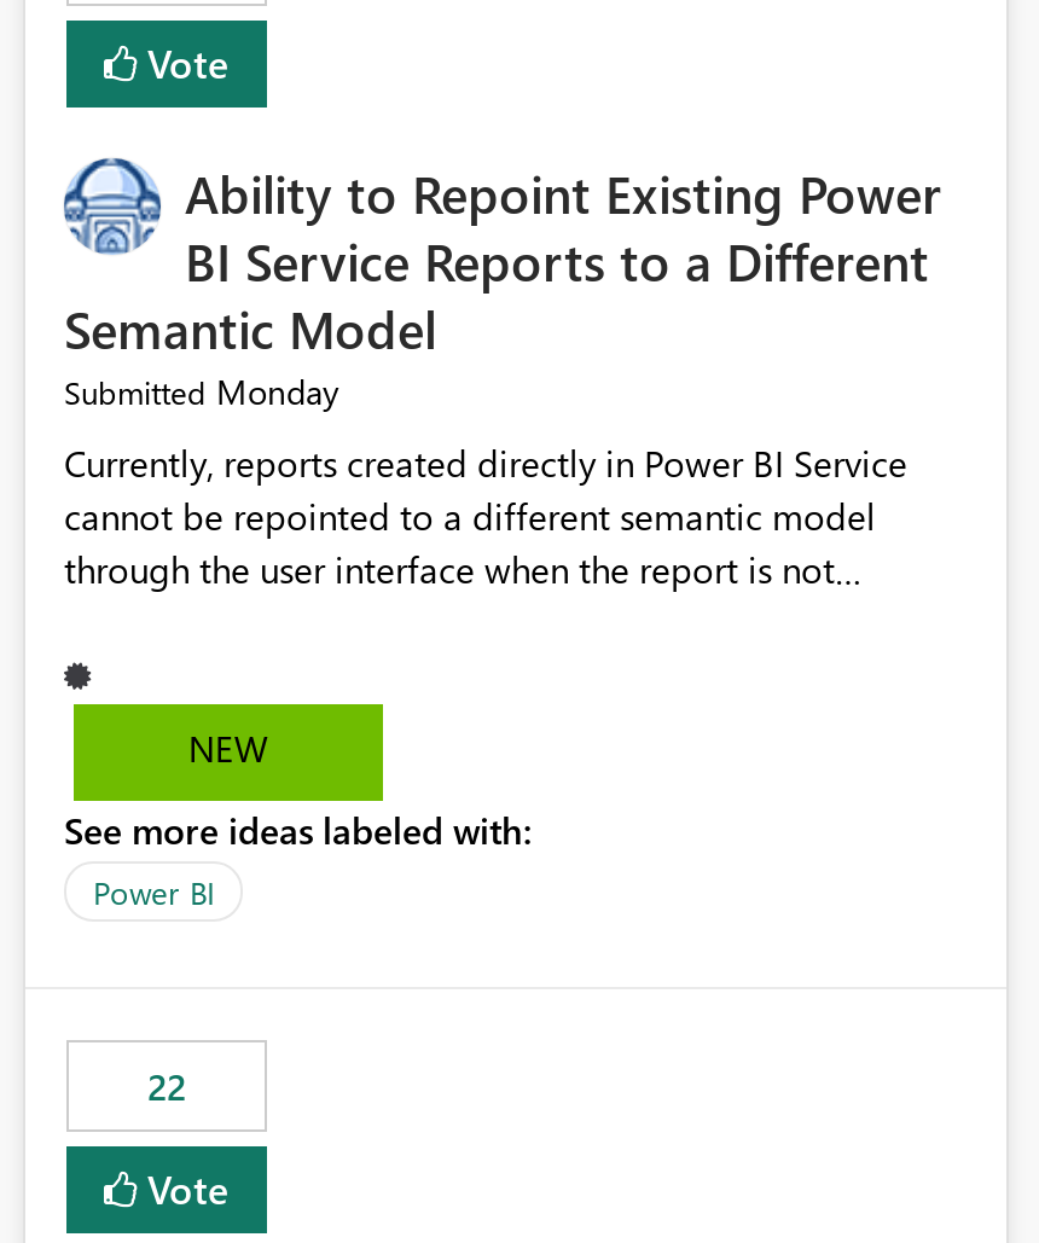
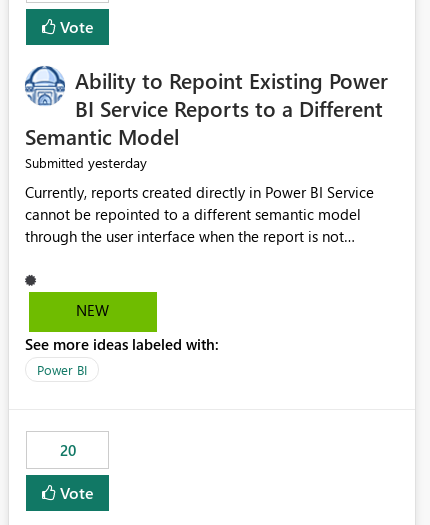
[64,369,339,415] Submitted Monday -> [25,153,147,172] Submitted yesterday
[147,1063,186,1111] 22 -> [59,440,75,460] 20

